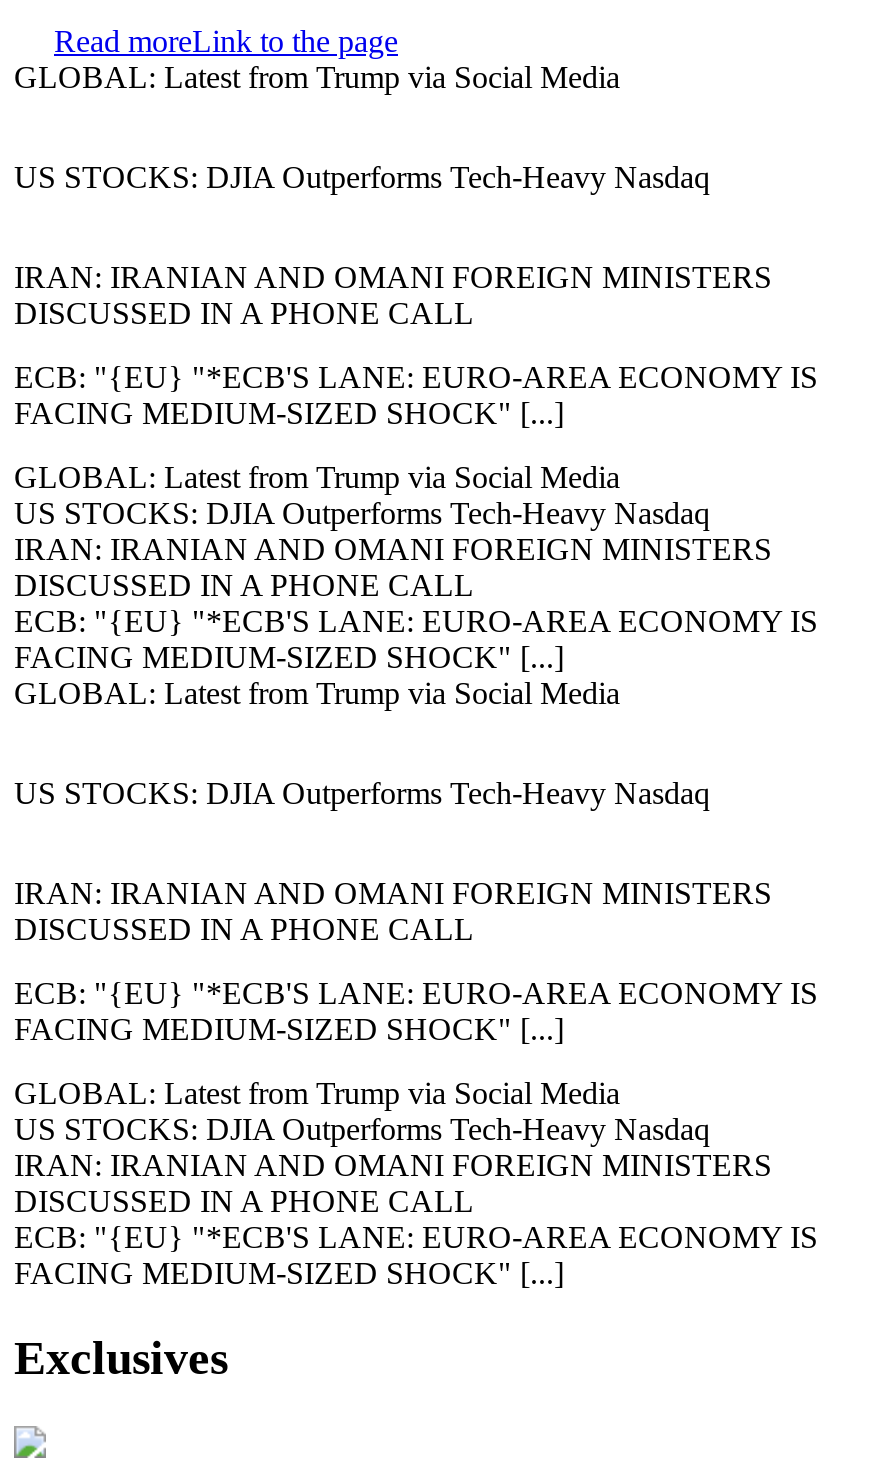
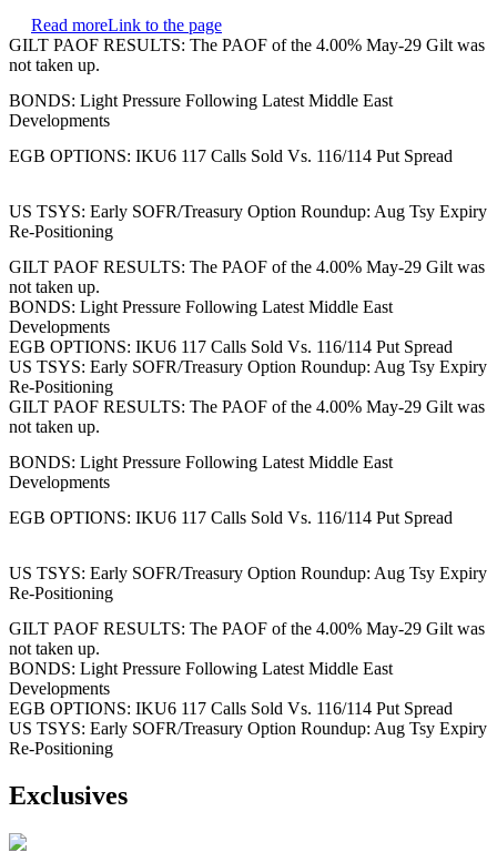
[14,60,620,94] GLOBAL: Latest from Trump via Social Media -> [9,36,485,75] GILT PAOF RESULTS: The PAOF of the 4.00% May-29 Gilt was | not taken up.
[14,160,710,194] US STOCKS: DJIA Outperforms Tech-Heavy Nasdaq -> [9,91,393,130] BONDS: Light Pressure Following Latest Middle East | Developments
[14,260,772,330] IRAN: IRANIAN AND OMANI FOREIGN MINISTERS | DISCUSSED IN A PHONE CALL -> [9,147,453,166] EGB OPTIONS: IKU6 117 Calls Sold Vs. 116/114 Put Spread
[14,360,818,430] ECB: "{EU} "*ECB'S LANE: EURO-AREA ECONOMY IS | FACING MEDIUM-SIZED SHOCK" [...] -> [9,202,487,241] US TSYS: Early SOFR/Treasury Option Roundup: Aug Tsy Expiry | Re-Positioning
[14,460,818,710] GLOBAL: Latest from Trump via Social Media | US STOCKS: DJIA Outperforms Tech-Heavy Nasdaq | IRAN: IRANIAN AND OMANI FOREIGN MINISTERS | DISCUSSED IN A PHONE CALL | ECB: "{EU} "*ECB'S LANE: EURO-AREA ECONOMY IS | FACING MEDIUM-SIZED SHOCK" [...] | GLOBAL: Latest from Trump via Social Media -> [9,258,487,436] GILT PAOF RESULTS: The PAOF of the 4.00% May-29 Gilt was | not taken up. | BONDS: Light Pressure Following Latest Middle East | Developments | EGB OPTIONS: IKU6 117 Calls Sold Vs. 116/114 Put Spread | US TSYS: Early SOFR/Treasury Option Roundup: Aug Tsy Expiry | Re-Positioning | GILT PAOF RESULTS: The PAOF of the 4.00% May-29 Gilt was | not taken up.
[14,776,710,810] US STOCKS: DJIA Outperforms Tech-Heavy Nasdaq -> [9,453,393,492] BONDS: Light Pressure Following Latest Middle East | Developments
[14,876,772,946] IRAN: IRANIAN AND OMANI FOREIGN MINISTERS | DISCUSSED IN A PHONE CALL -> [9,508,453,527] EGB OPTIONS: IKU6 117 Calls Sold Vs. 116/114 Put Spread
[14,976,818,1046] ECB: "{EU} "*ECB'S LANE: EURO-AREA ECONOMY IS | FACING MEDIUM-SIZED SHOCK" [...] -> [9,564,487,603] US TSYS: Early SOFR/Treasury Option Roundup: Aug Tsy Expiry | Re-Positioning
[14,1076,818,1290] GLOBAL: Latest from Trump via Social Media | US STOCKS: DJIA Outperforms Tech-Heavy Nasdaq | IRAN: IRANIAN AND OMANI FOREIGN MINISTERS | DISCUSSED IN A PHONE CALL | ECB: "{EU} "*ECB'S LANE: EURO-AREA ECONOMY IS | FACING MEDIUM-SIZED SHOCK" [...] -> [9,619,487,758] GILT PAOF RESULTS: The PAOF of the 4.00% May-29 Gilt was | not taken up. | BONDS: Light Pressure Following Latest Middle East | Developments | EGB OPTIONS: IKU6 117 Calls Sold Vs. 116/114 Put Spread | US TSYS: Early SOFR/Treasury Option Roundup: Aug Tsy Expiry | Re-Positioning

